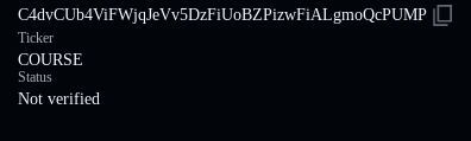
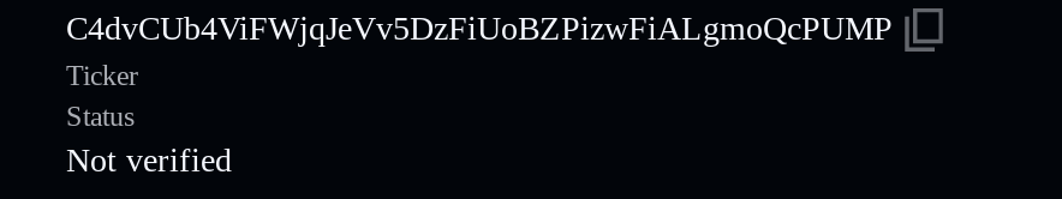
[18,51,83,69] COURSE -> none

